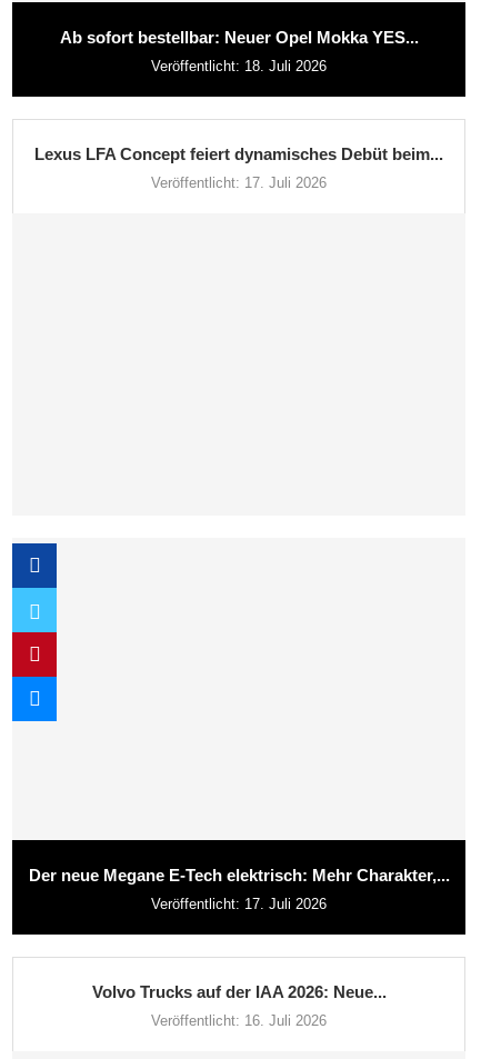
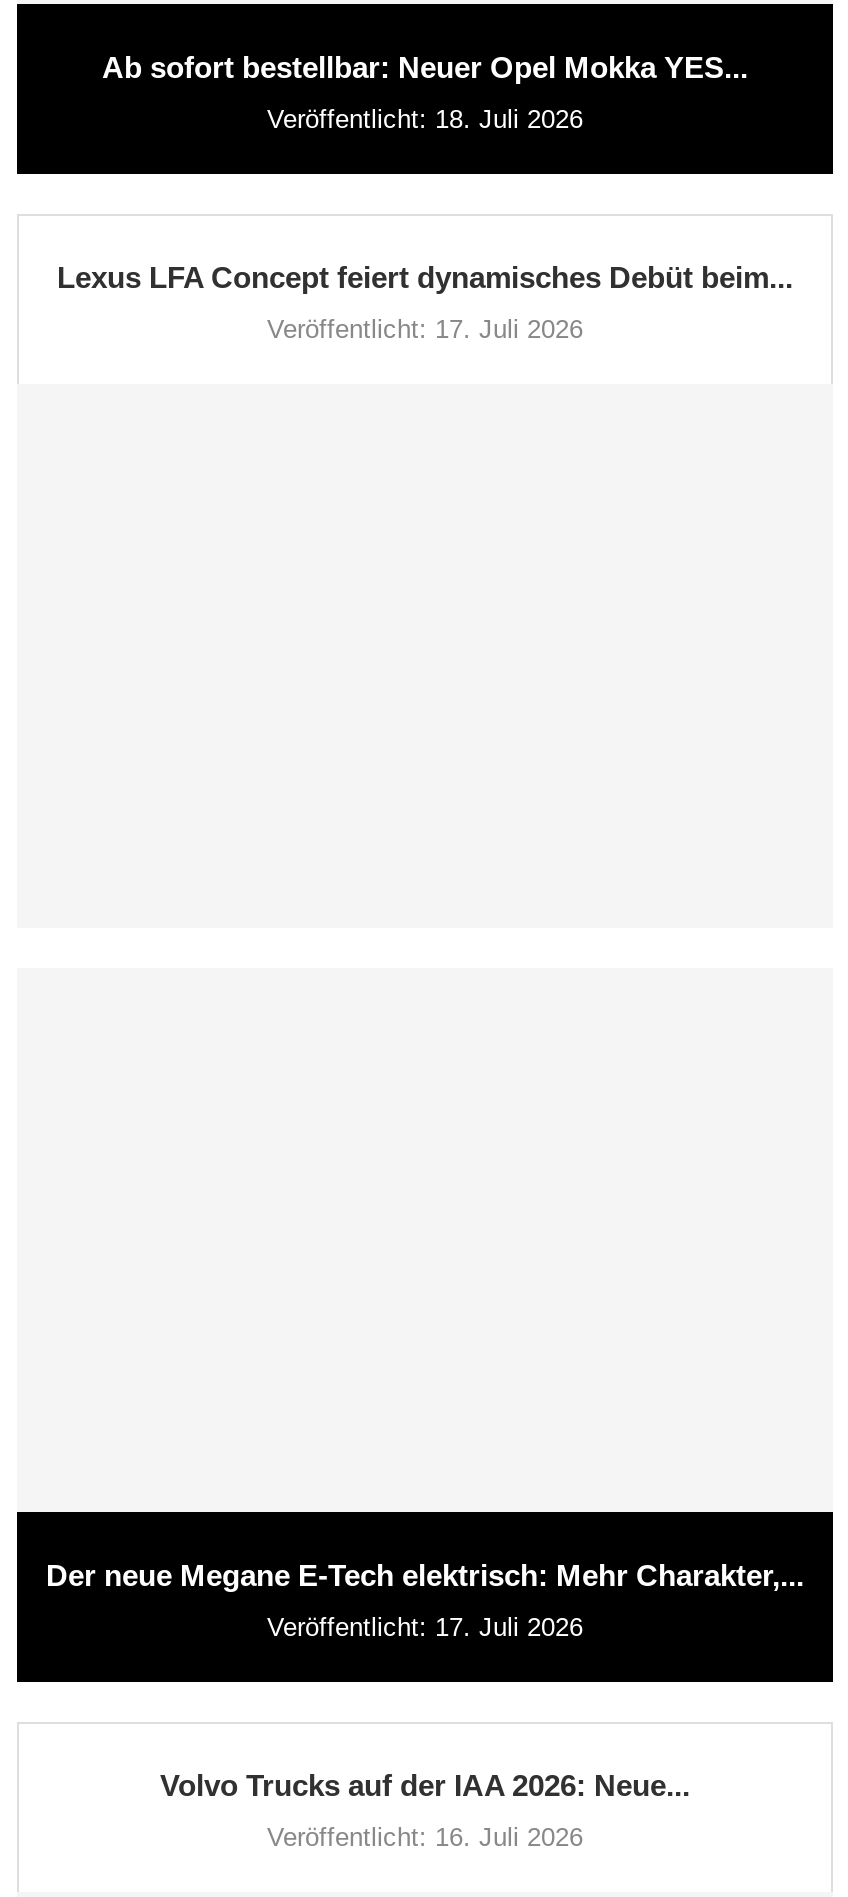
[11,542,58,722] [image] -> none

